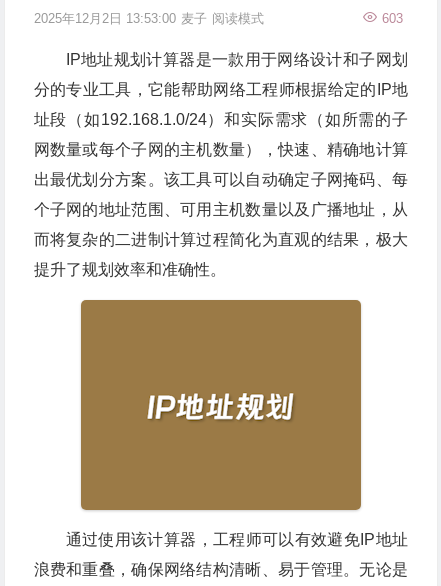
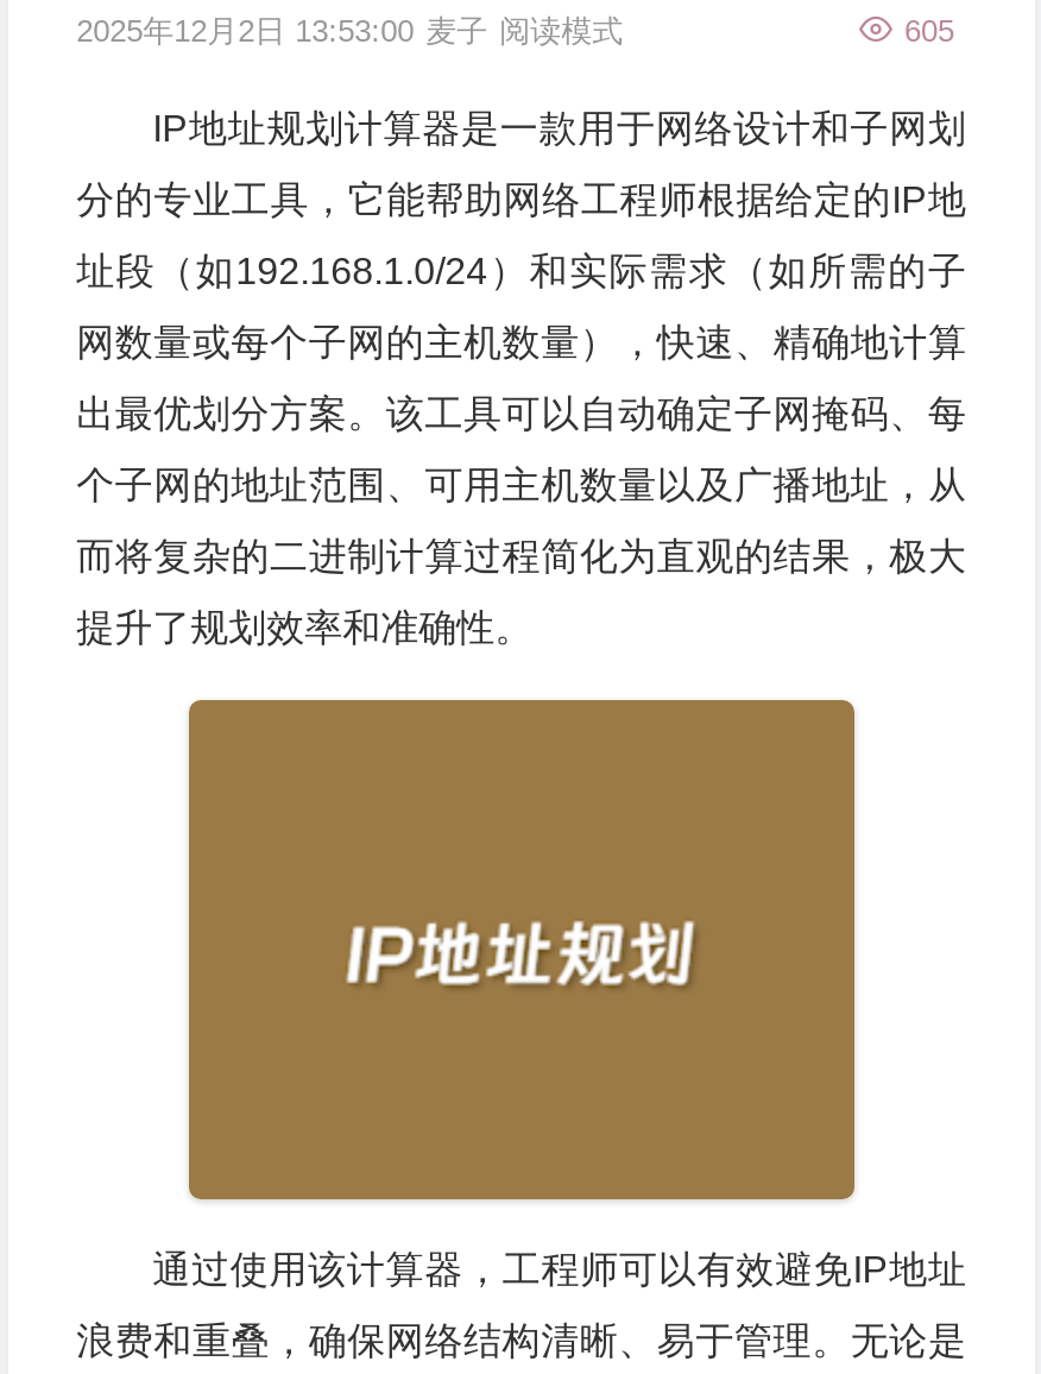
[382,11,403,26] 603 -> [904,13,954,49] 605

